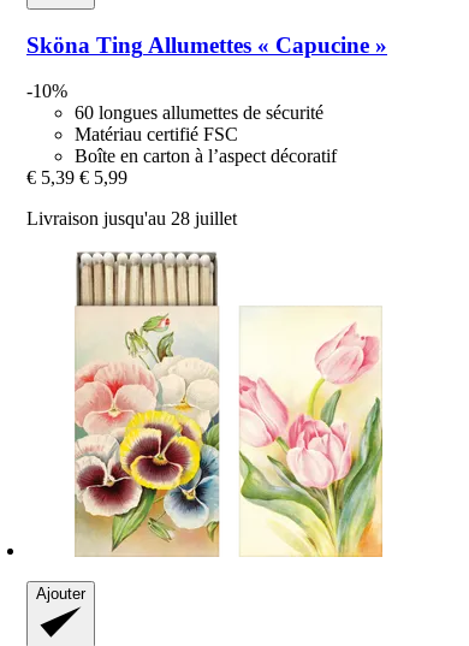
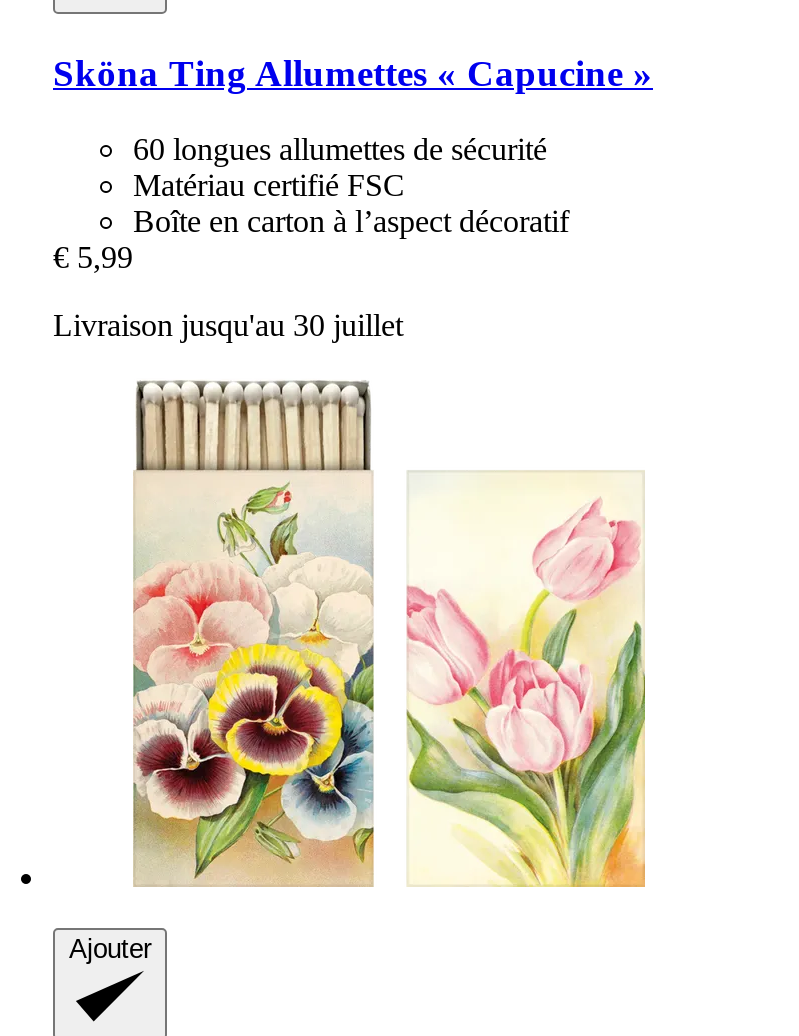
[26,81,67,101] -10% -> none
[26,168,127,188] € 5,39 € 5,99 -> [53,241,133,275] € 5,99
[26,208,237,229] Livraison jusqu'au 28 juillet -> [53,309,403,343] Livraison jusqu'au 30 juillet

